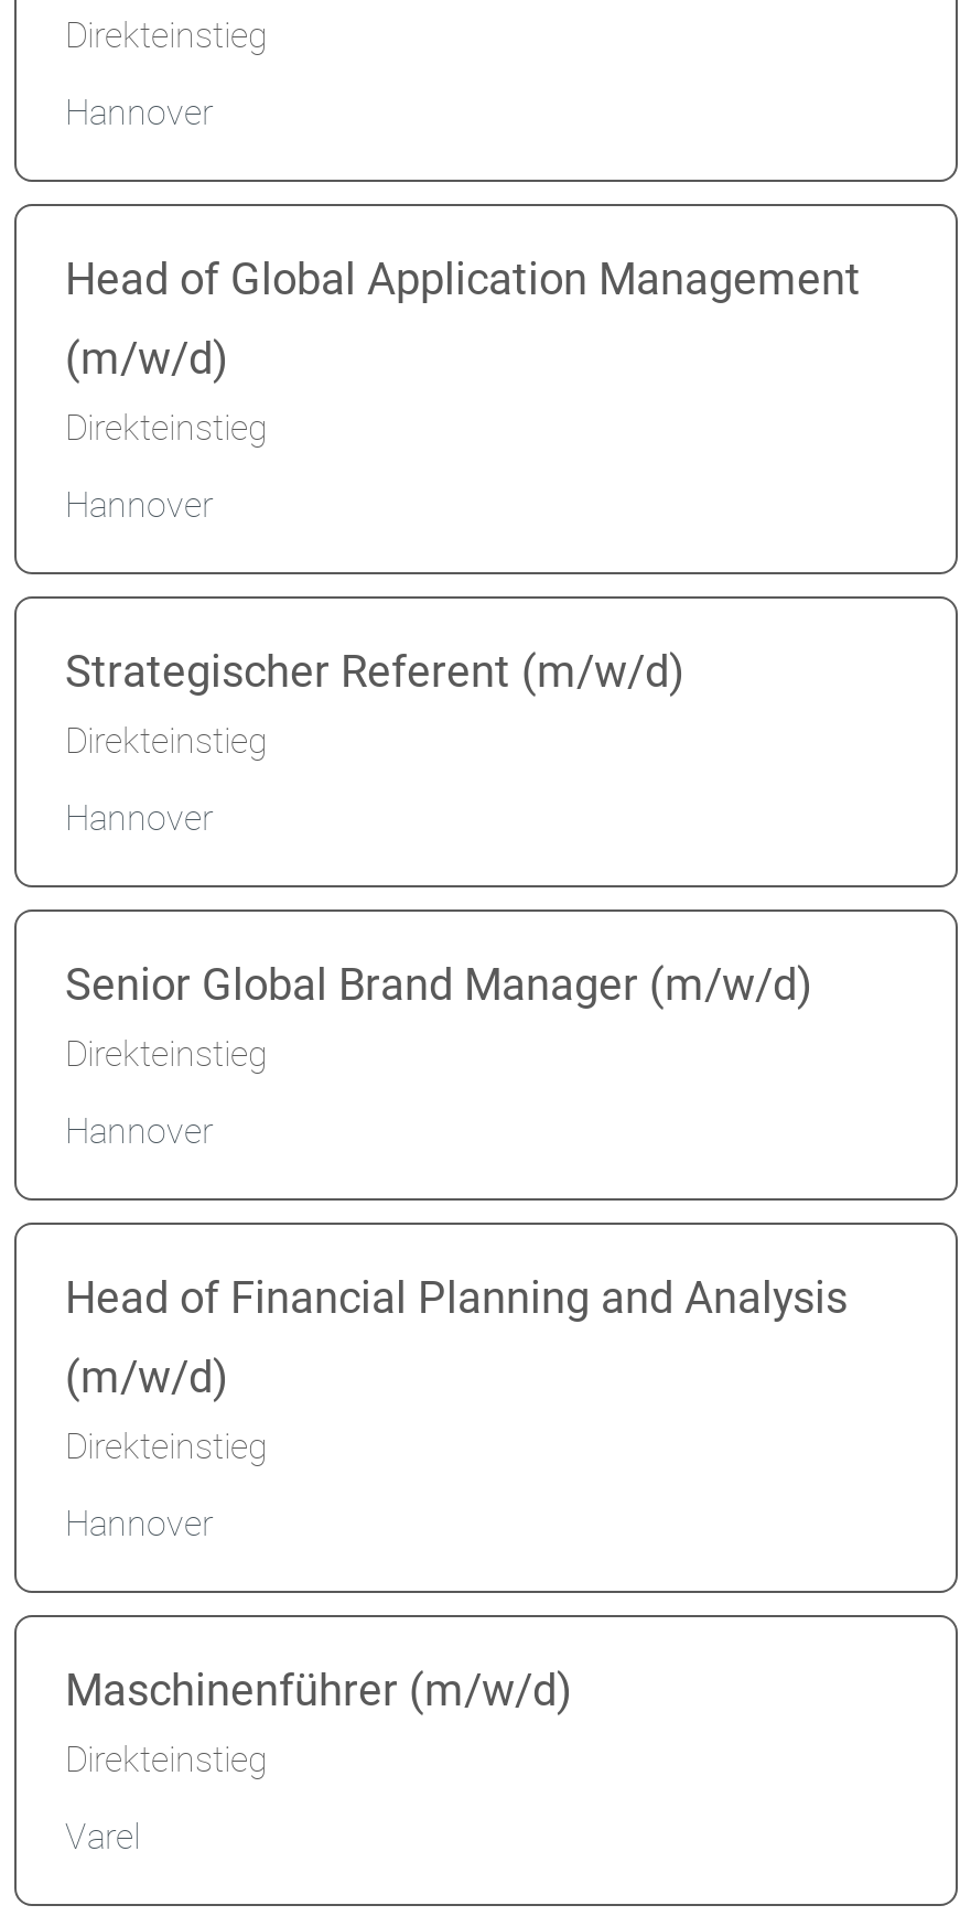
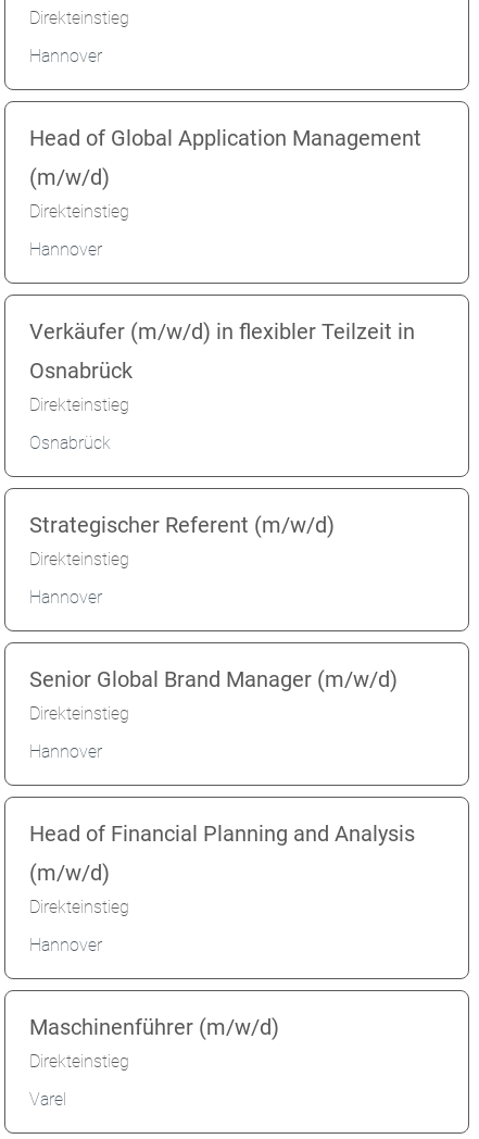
none -> [29,319,415,454] Verkäufer (m/w/d) in flexibler Teilzeit in | Osnabrück | Direkteinstieg | Osnabrück

